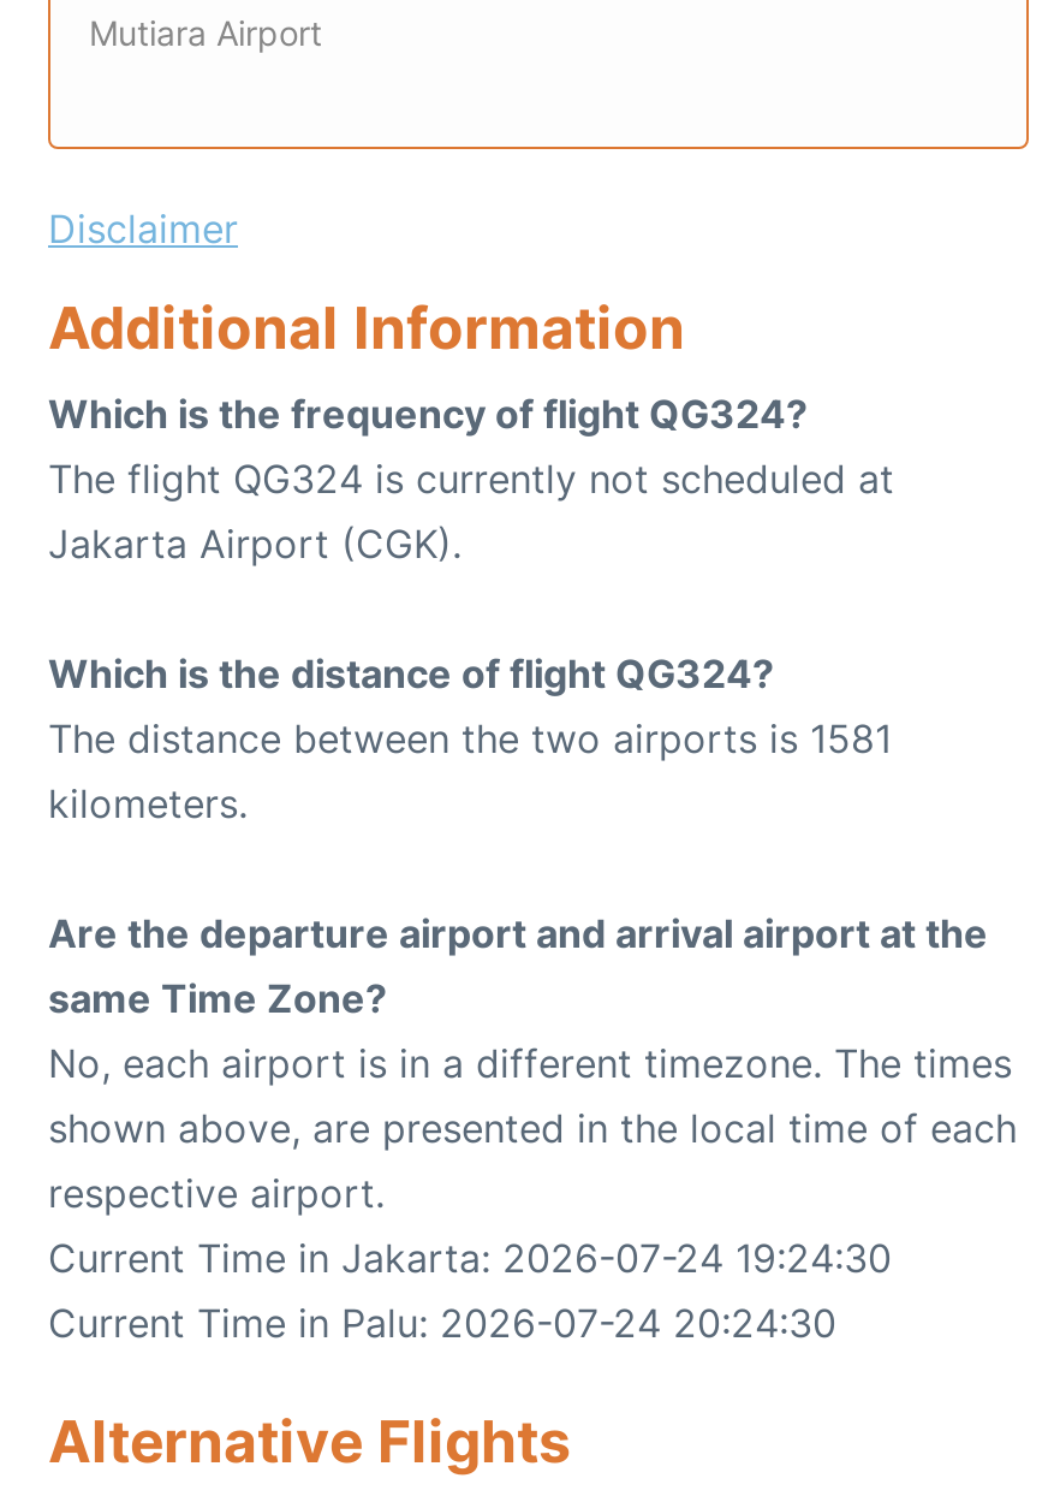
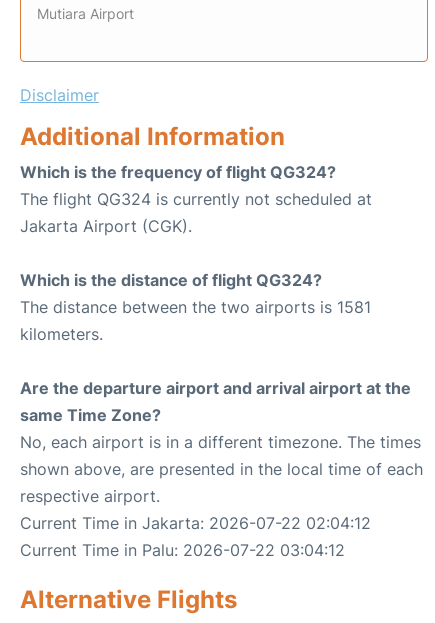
[48,1235,892,1283] Current Time in Jakarta: 2026-07-24 19:24:30 -> [20,513,371,533] Current Time in Jakarta: 2026-07-22 02:04:12
[48,1299,836,1348] Current Time in Palu: 2026-07-24 20:24:30 -> [20,540,345,560] Current Time in Palu: 2026-07-22 03:04:12

